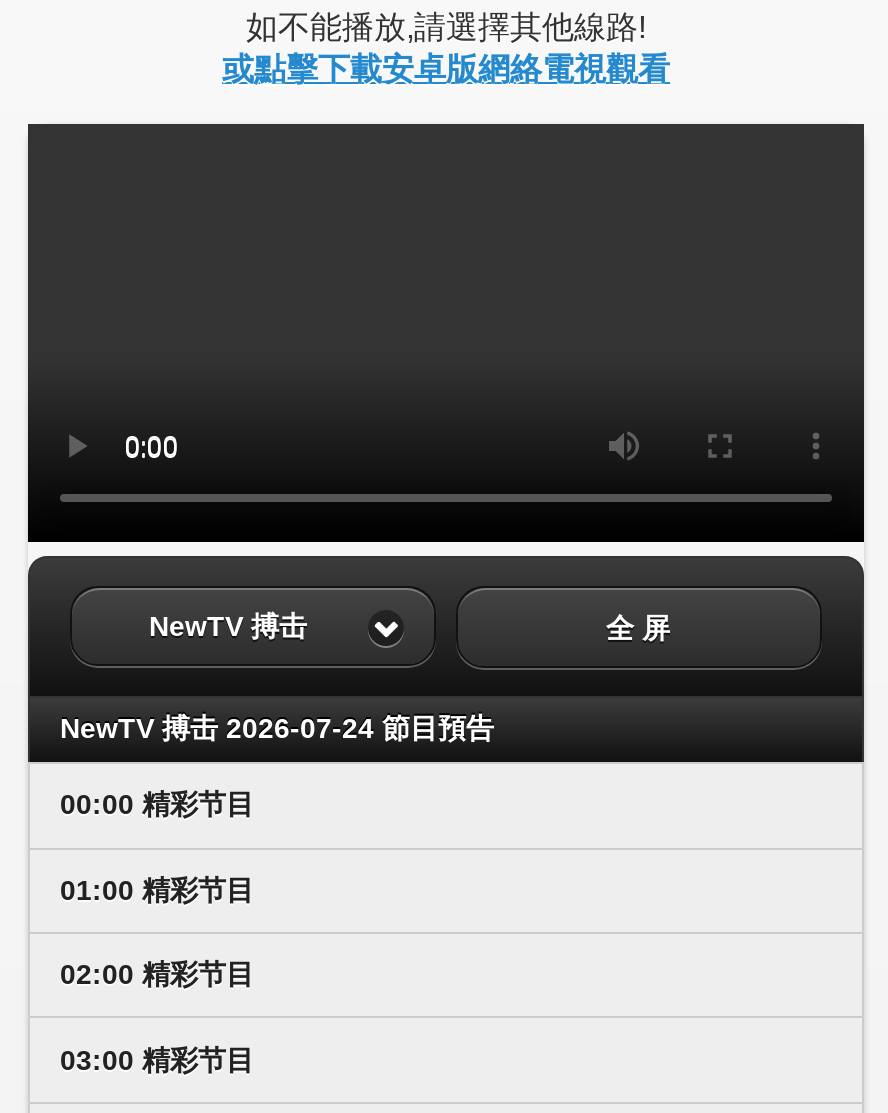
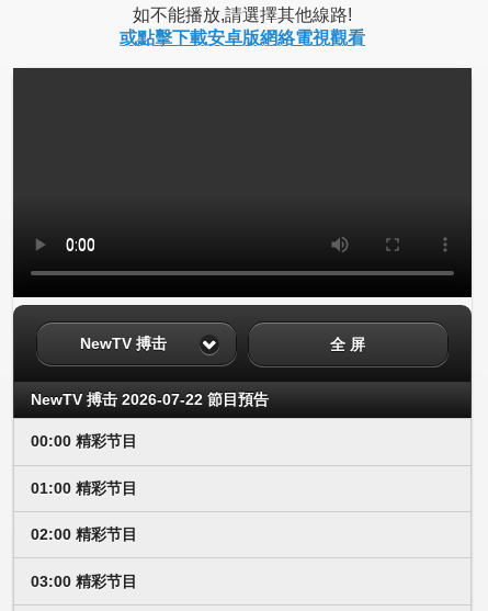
[60,712,494,744] NewTV 搏击 2026-07-24 節目預告 -> [31,391,269,408] NewTV 搏击 2026-07-22 節目預告

